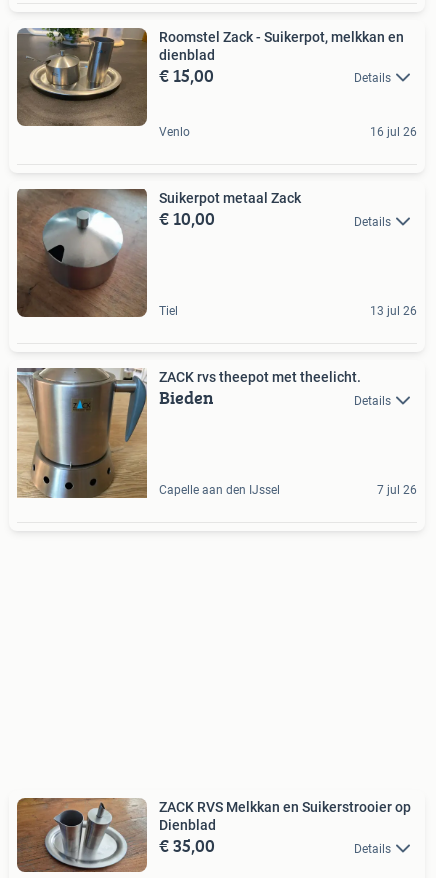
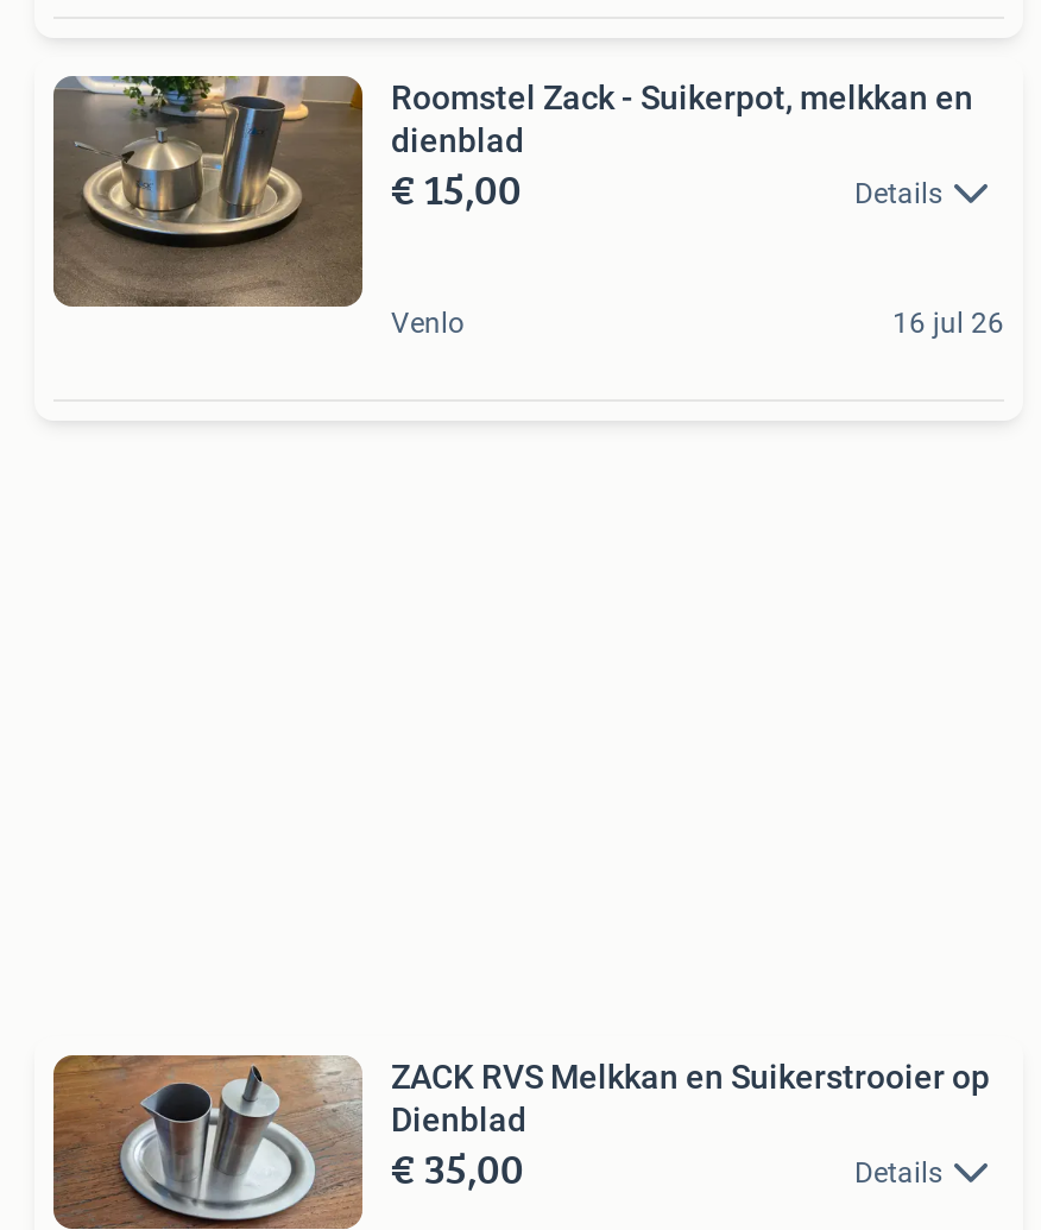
[16,188,391,318] [image] | Suikerpot metaal Zack | € 10,00 | Details -> none
[159,304,417,318] Tiel | 13 jul 26 -> none
[16,367,391,499] [image] | ZACK rvs theepot met theelicht. | Bieden | Details -> none
[159,483,417,497] Capelle aan den IJssel | 7 jul 26 -> none

